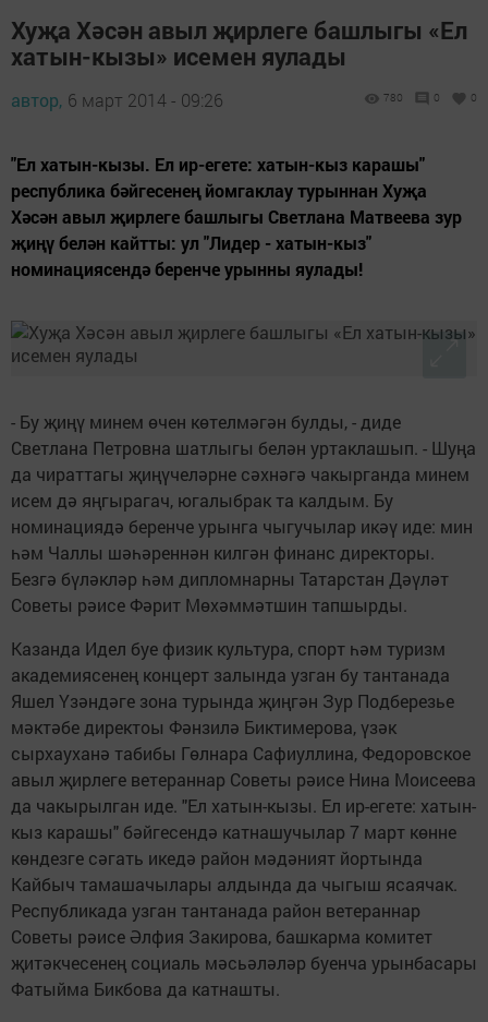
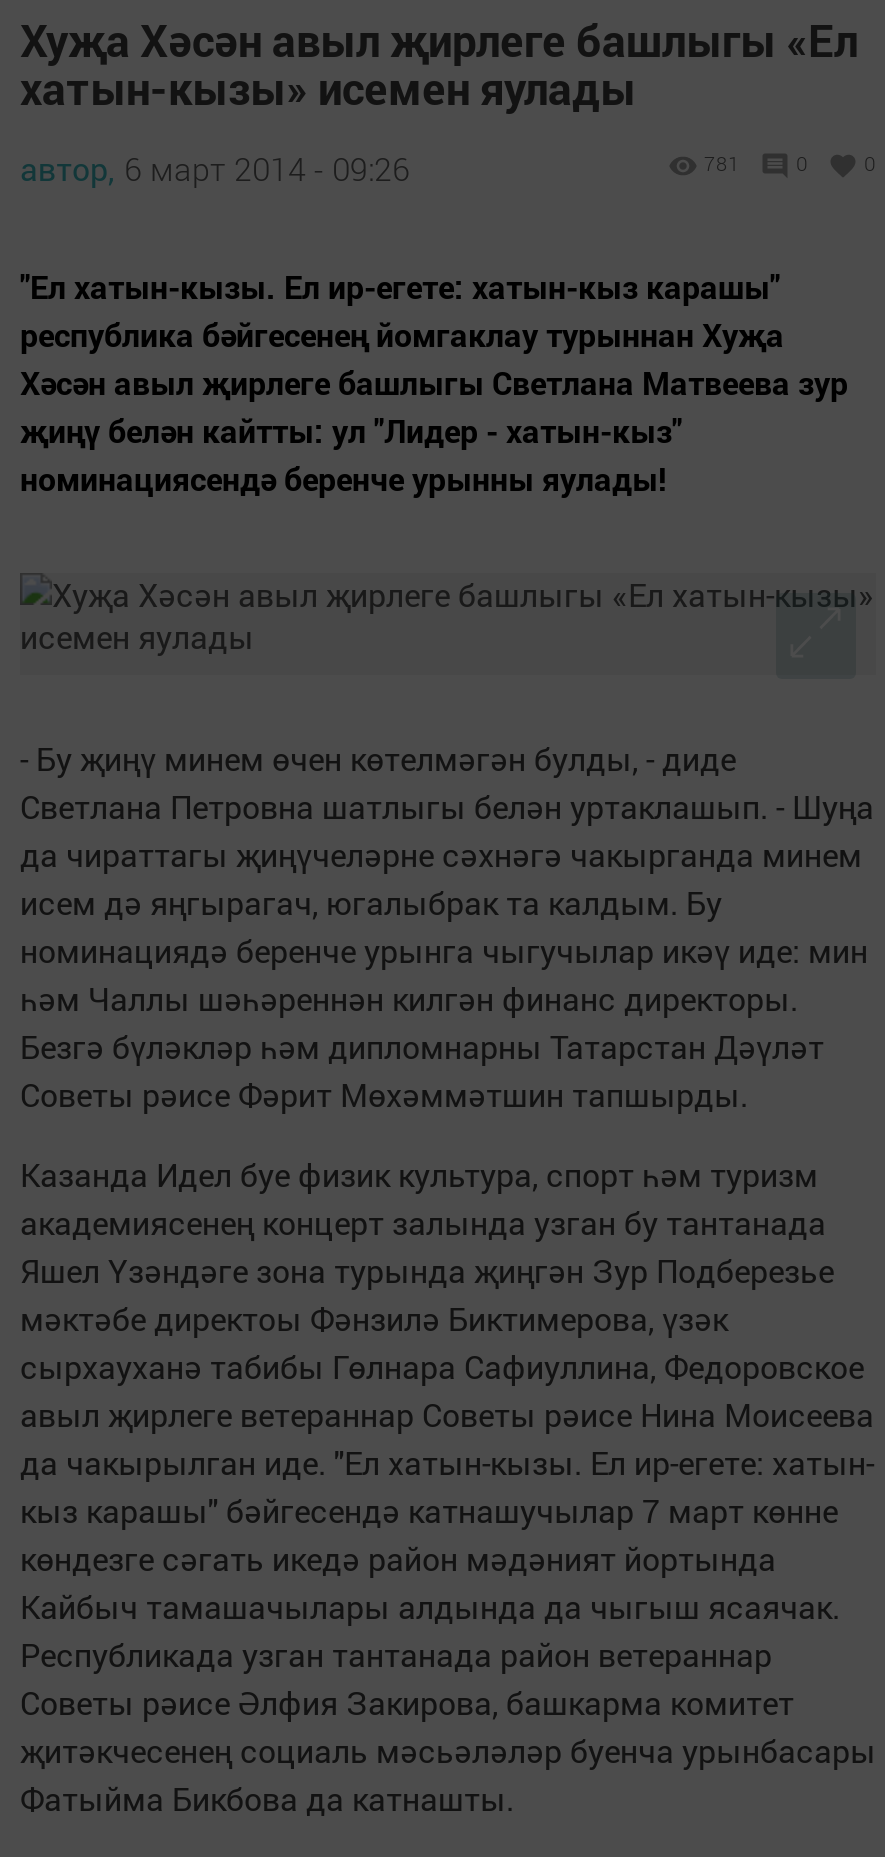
[383,91,403,105] 780 -> [704,152,740,178] 781

